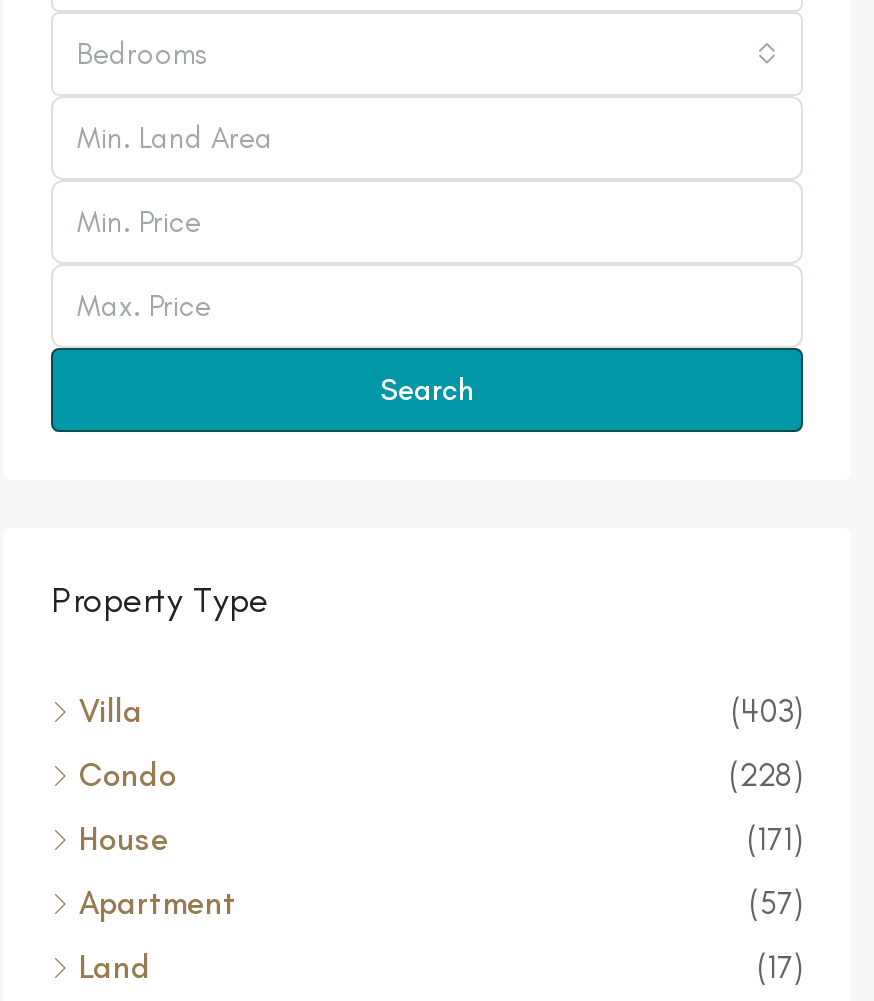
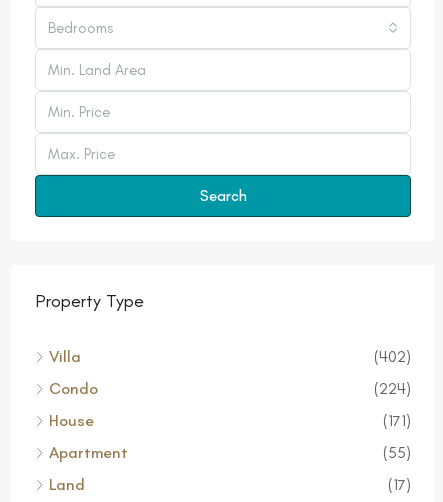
[731,692,803,730] (403) -> [374,347,411,366] (402)
[729,756,803,794] (228) -> [374,379,411,398] (224)
[749,884,803,922] (57) -> [383,443,411,462] (55)

